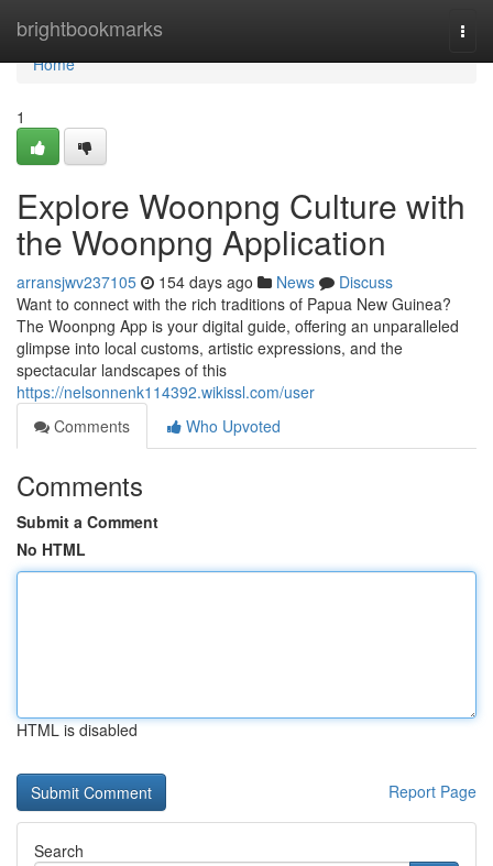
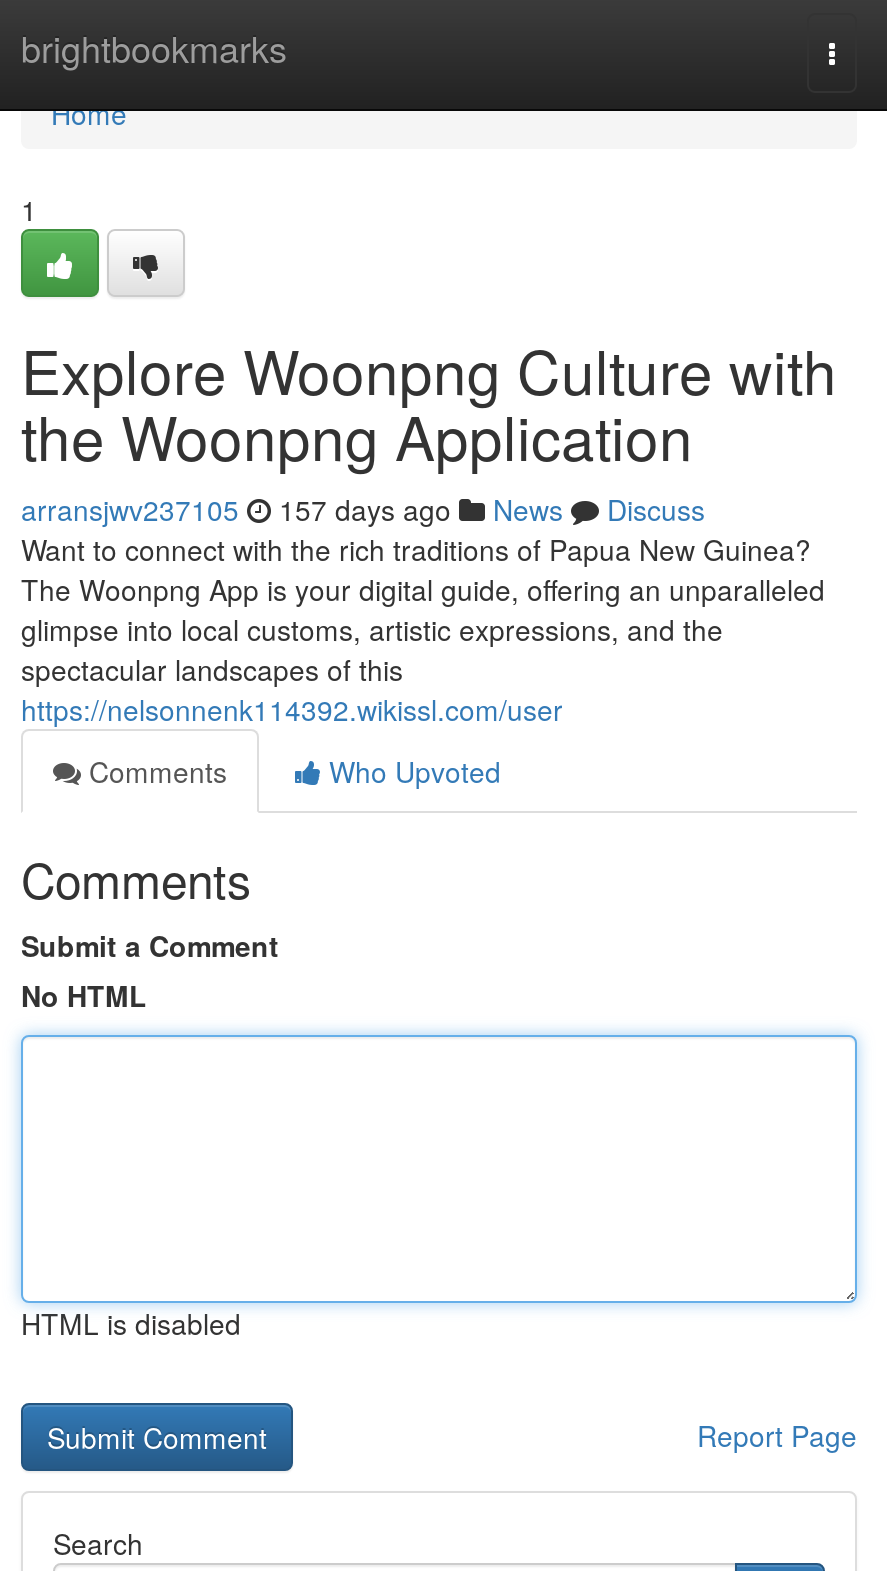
[17,271,393,293] arransjwv237105 154 days ago News Discuss -> [21,489,705,529] arransjwv237105 157 days ago News Discuss

